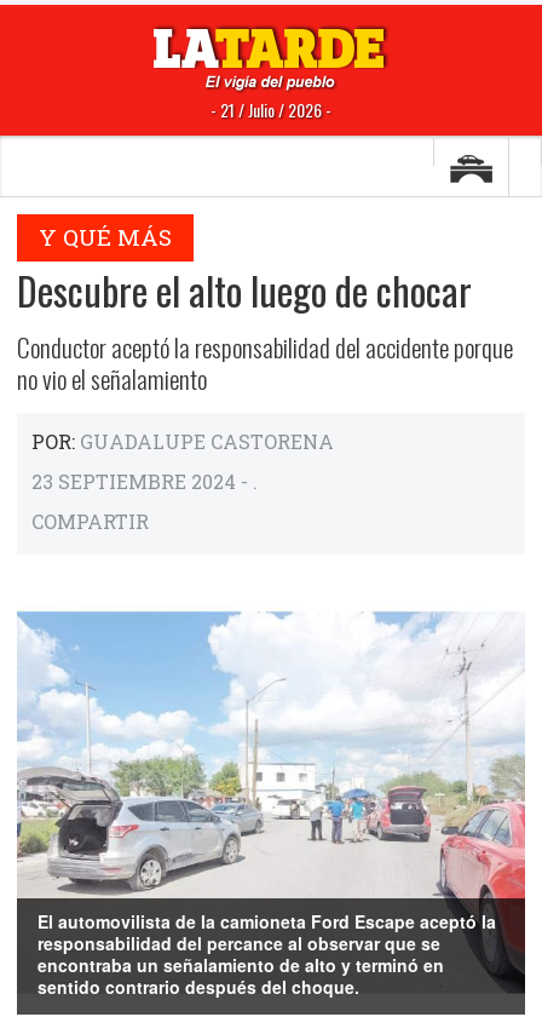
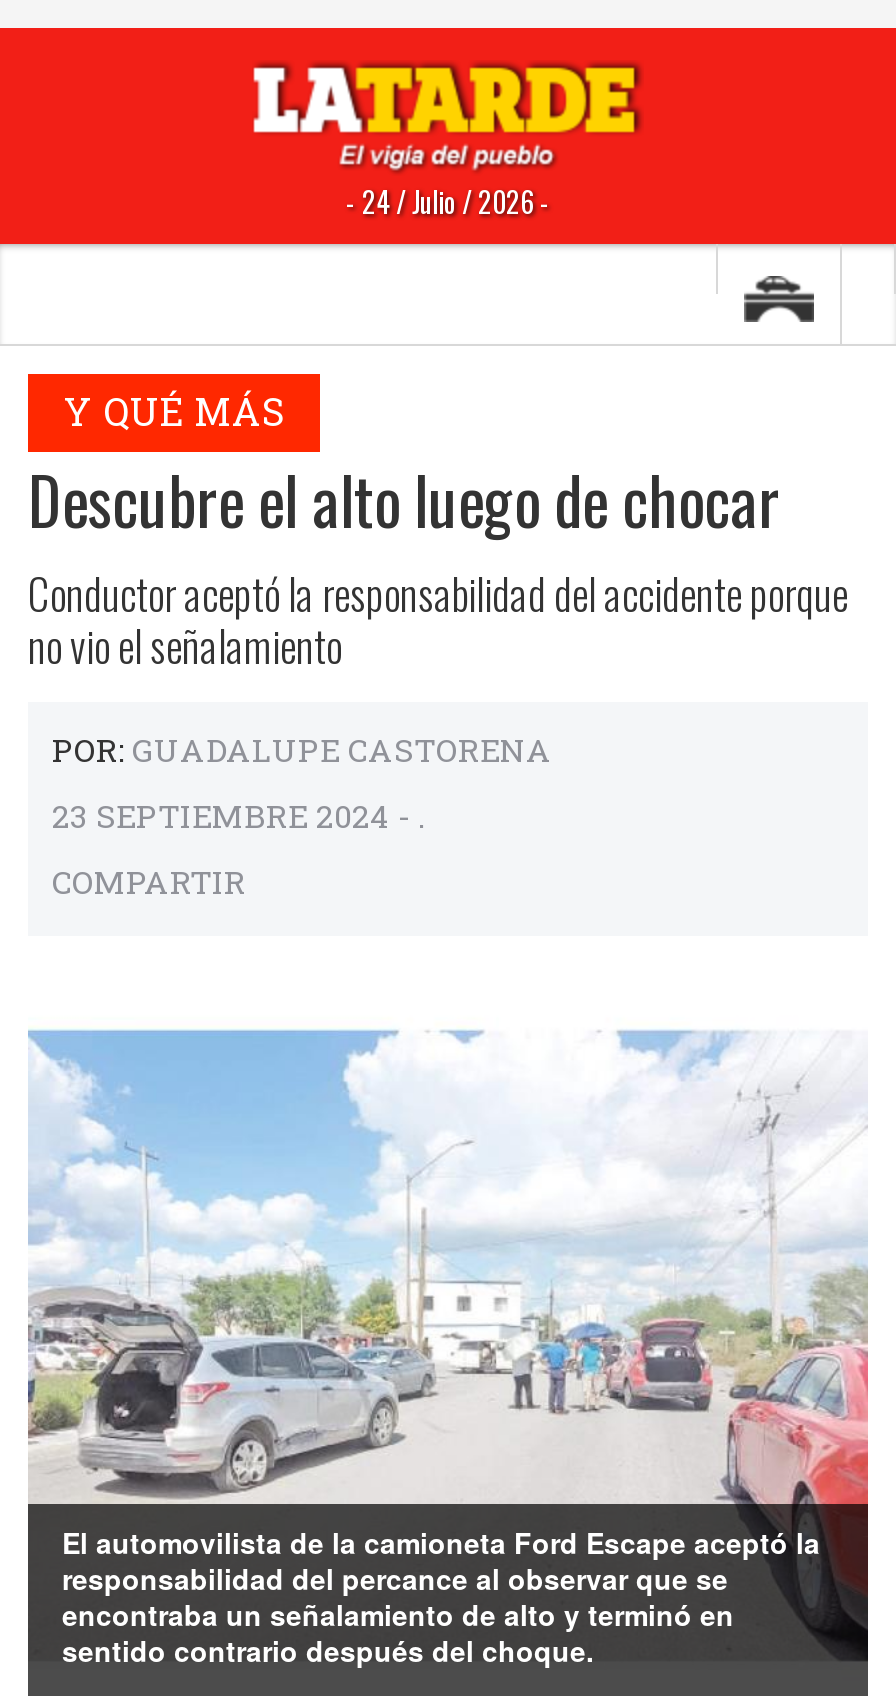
[211,97,331,122] - 21 / Julio / 2026 - -> [346,180,550,222] - 24 / Julio / 2026 -

